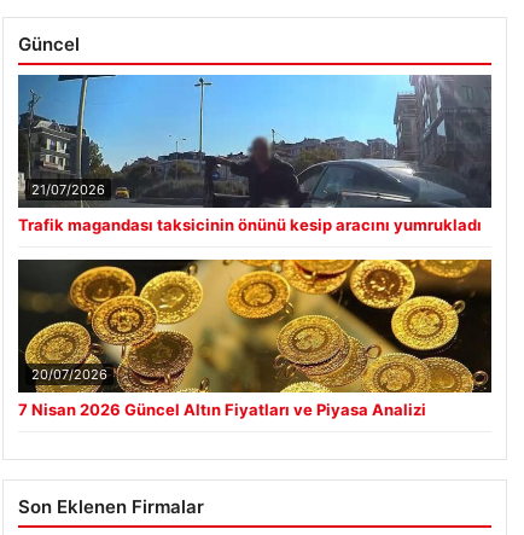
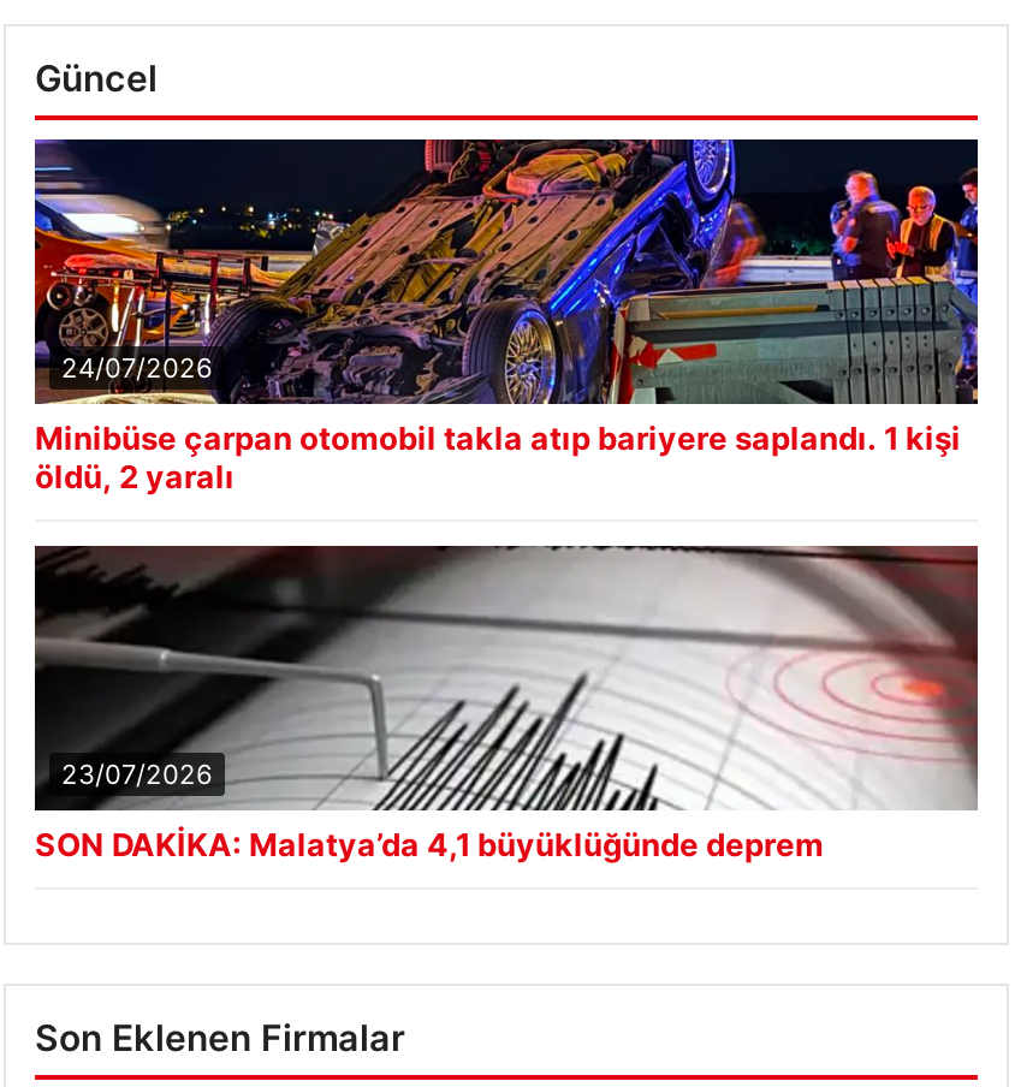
[17,74,493,199] [image] | 21/07/2026 -> [32,137,980,402] [image] | 24/07/2026
[18,215,482,235] Trafik magandası taksicinin önünü kesip aracını yumrukladı -> [35,419,961,496] Minibüse çarpan otomobil takla atıp bariyere saplandı. 1 kişi | öldü, 2 yaralı
[19,258,491,392] [image] | 20/07/2026 -> [35,543,978,810] [image] | 23/07/2026
[18,400,426,420] 7 Nisan 2026 Güncel Altın Fiyatları ve Piyasa Analizi -> [35,826,824,864] SON DAKİKA: Malatya’da 4,1 büyüklüğünde deprem

